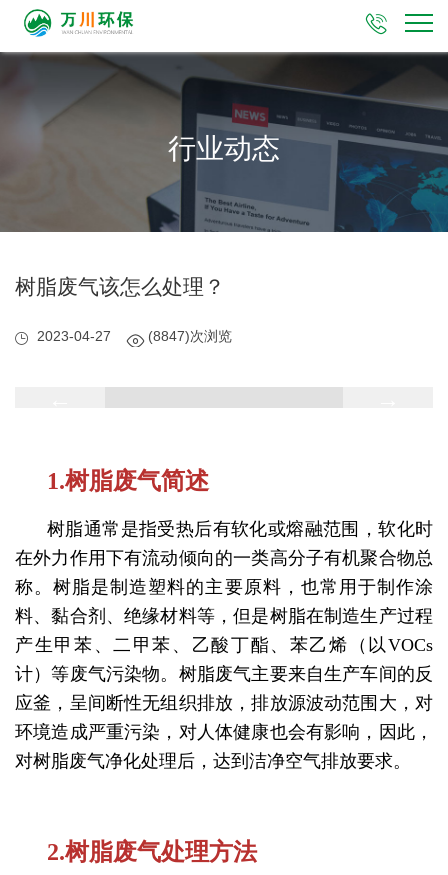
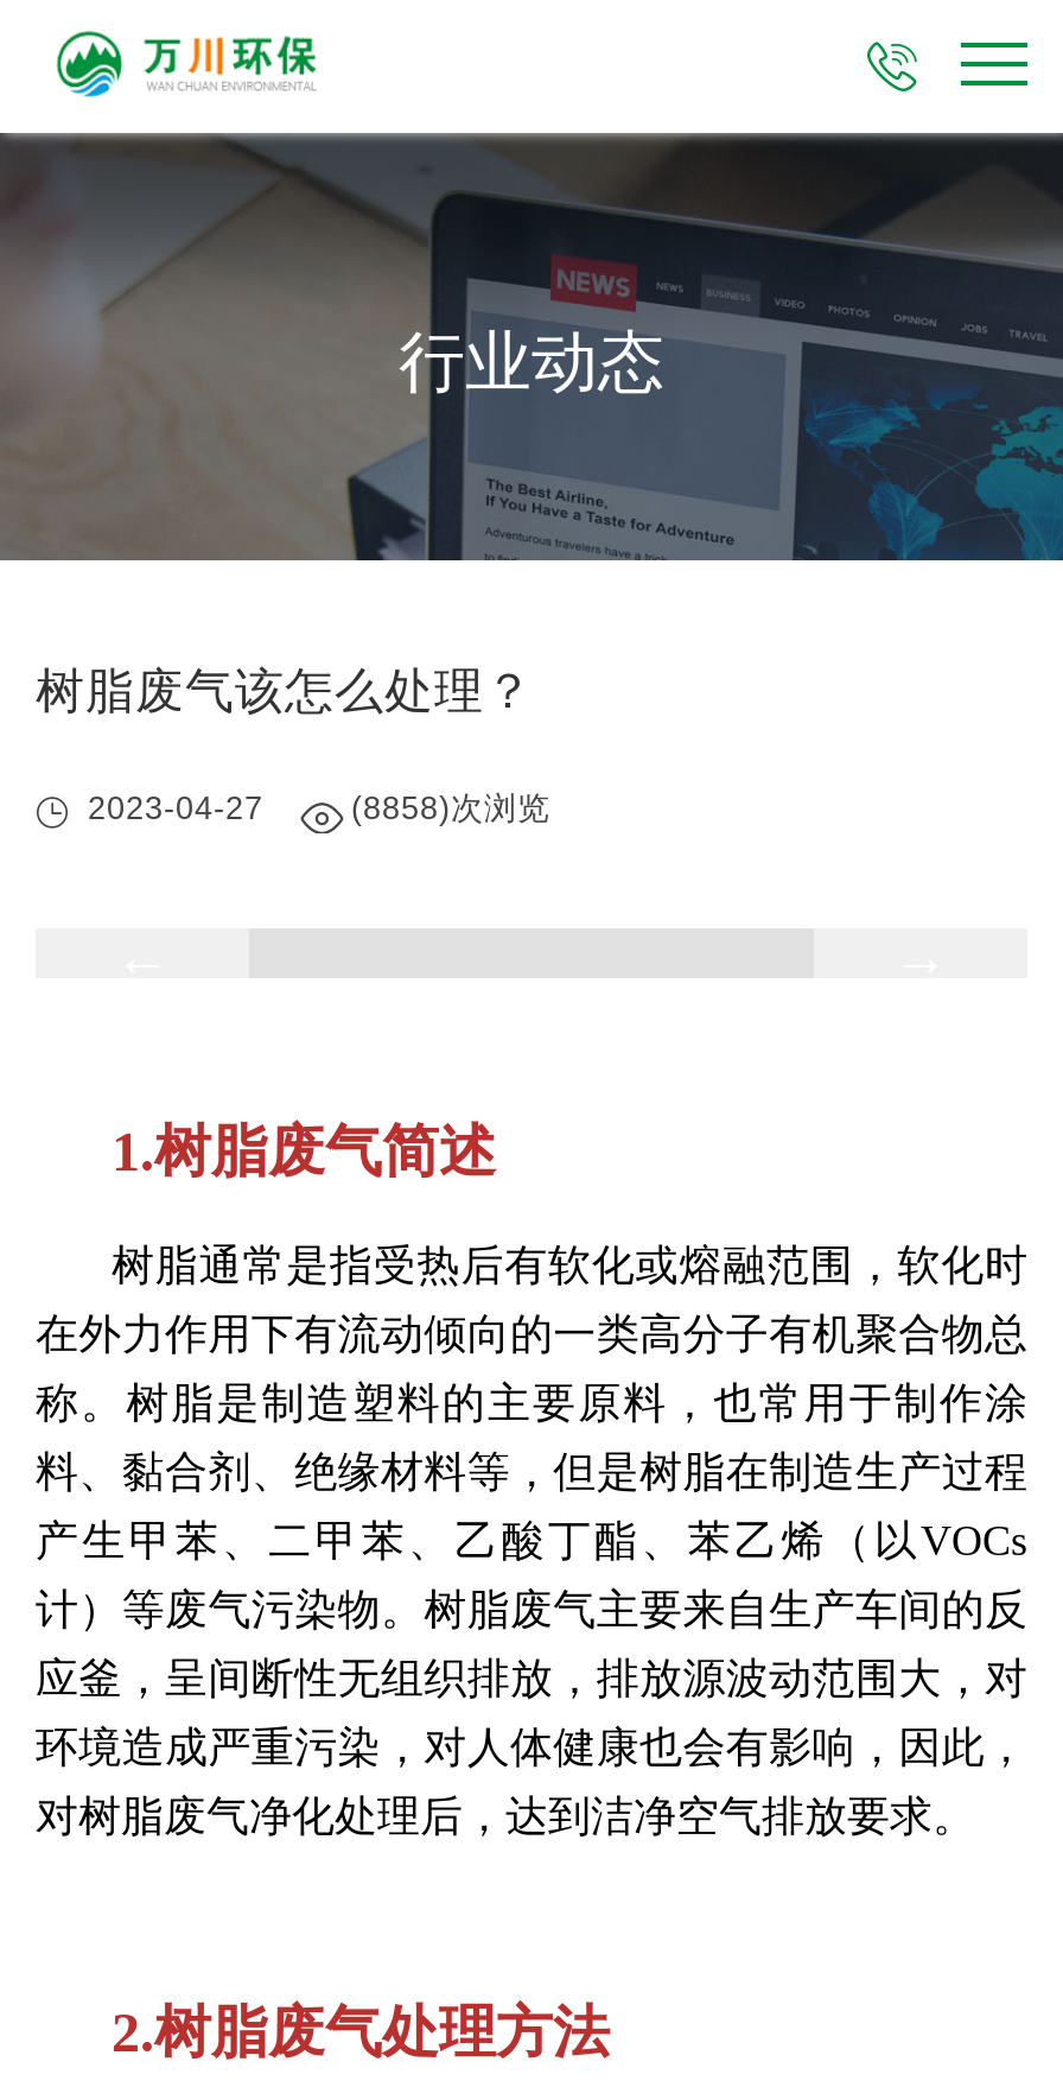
[148,329,232,344] (8847)次浏览 -> [351,791,550,826] (8858)次浏览

